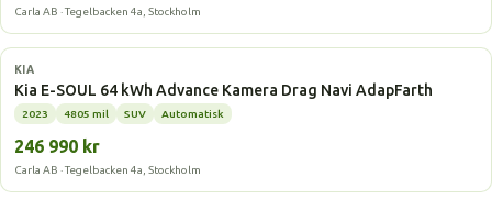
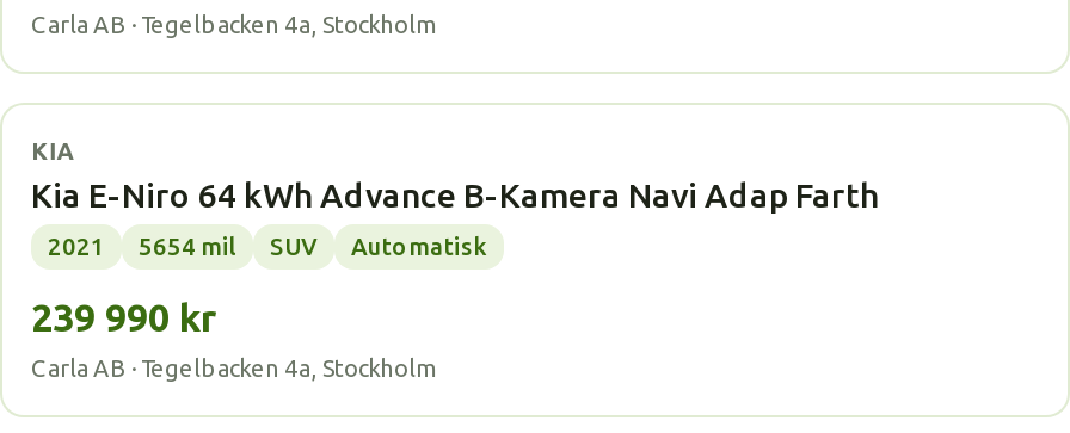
[14,81,433,99] Kia E-SOUL 64 kWh Advance Kamera Drag Navi AdapFarth -> [31,177,879,215] Kia E-Niro 64 kWh Advance B-Kamera Navi Adap Farth
[22,108,48,120] 2023 -> [48,234,105,260] 2021
[64,108,109,120] 4805 mil -> [139,234,236,260] 5654 mil
[14,136,100,156] 246 990 kr -> [31,296,217,339] 239 990 kr

